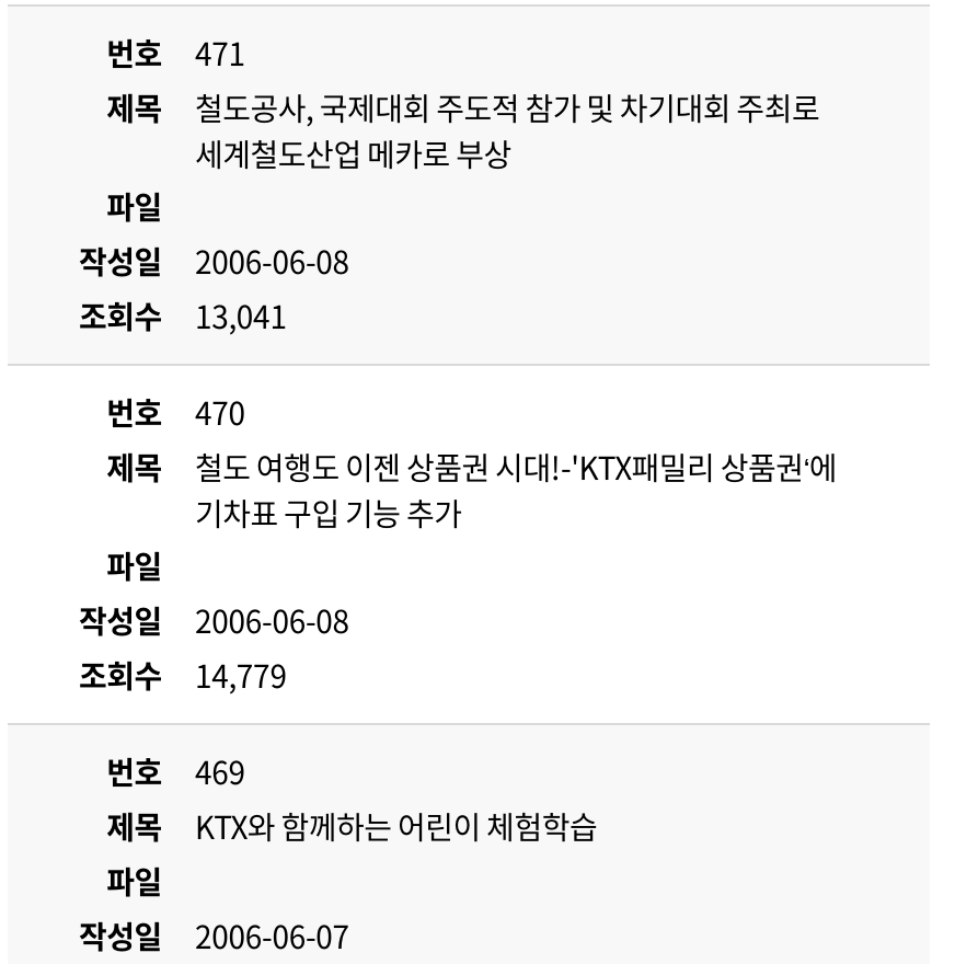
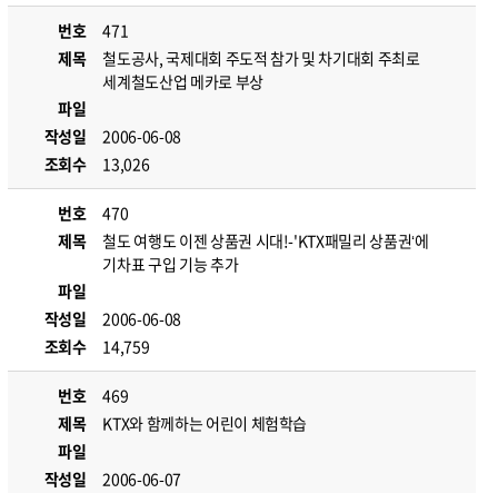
[79,294,286,337] 조회수 13,041 -> [44,152,149,175] 조회수 13,026
[79,653,286,697] 조회수 14,779 -> [44,335,149,357] 조회수 14,759

